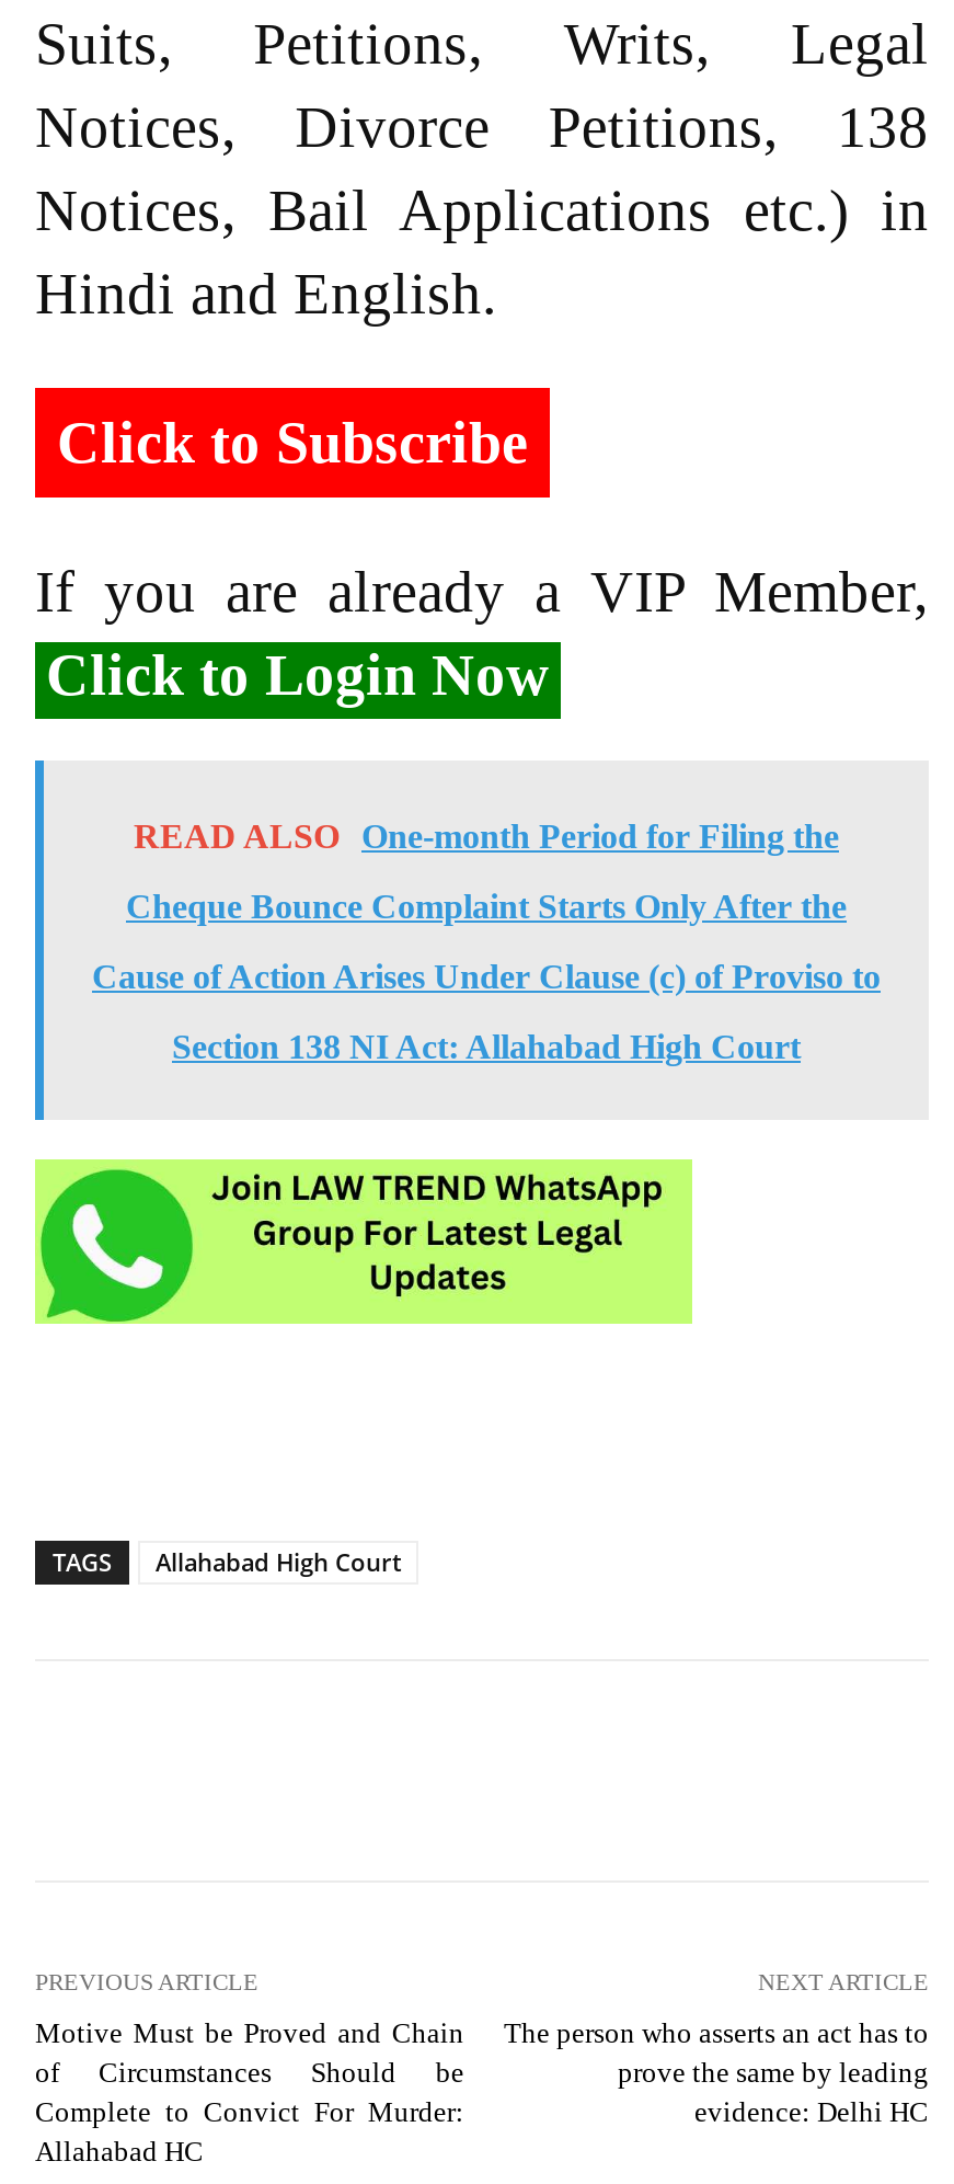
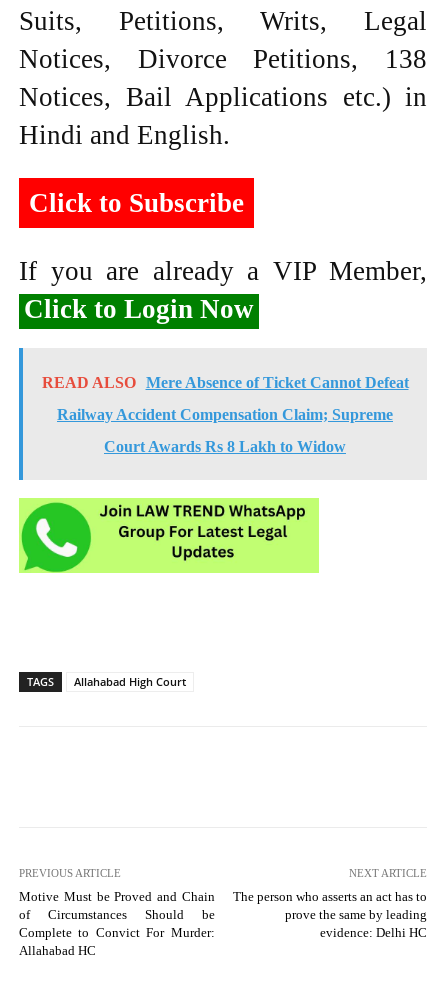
[92,818,881,1066] READ ALSO One-month Period for Filing the | Cheque Bounce Complaint Starts Only After the | Cause of Action Arises Under Clause (c) of Proviso to | Section 138 NI Act: Allahabad High Court -> [41,374,408,455] READ ALSO Mere Absence of Ticket Cannot Defeat | Railway Accident Compensation Claim; Supreme | Court Awards Rs 8 Lakh to Widow

